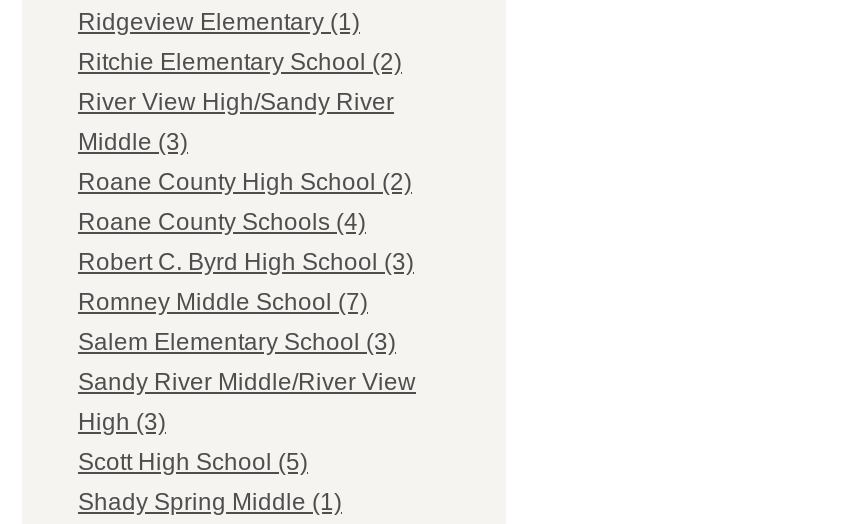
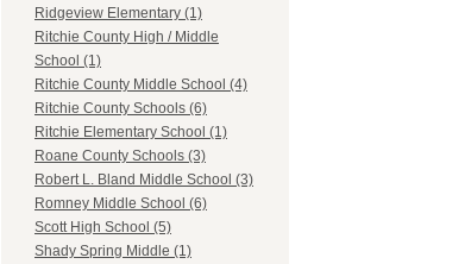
[78,49,416,437] Ritchie Elementary School (2) | River View High/Sandy River | Middle (3) | Roane County High School (2) | Roane County Schools (4) | Robert C. Byrd High School (3) | Romney Middle School (7) | Salem Elementary School (3) | Sandy River Middle/River View | High (3) -> [34,29,253,212] Ritchie County High / Middle | School (1) | Ritchie County Middle School (4) | Ritchie County Schools (6) | Ritchie Elementary School (1) | Roane County Schools (3) | Robert L. Bland Middle School (3) | Romney Middle School (6)

